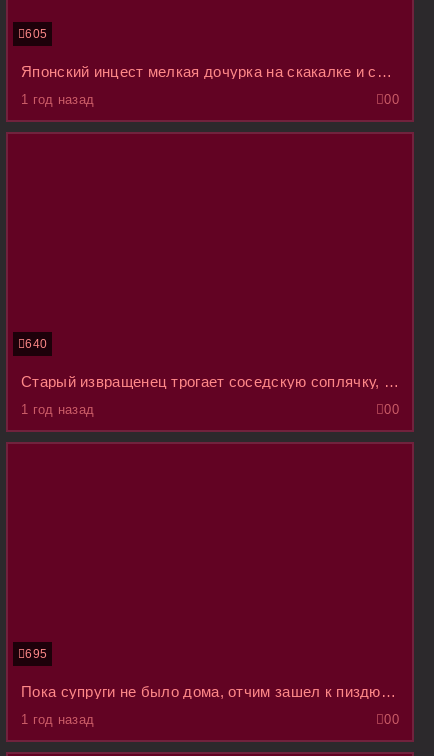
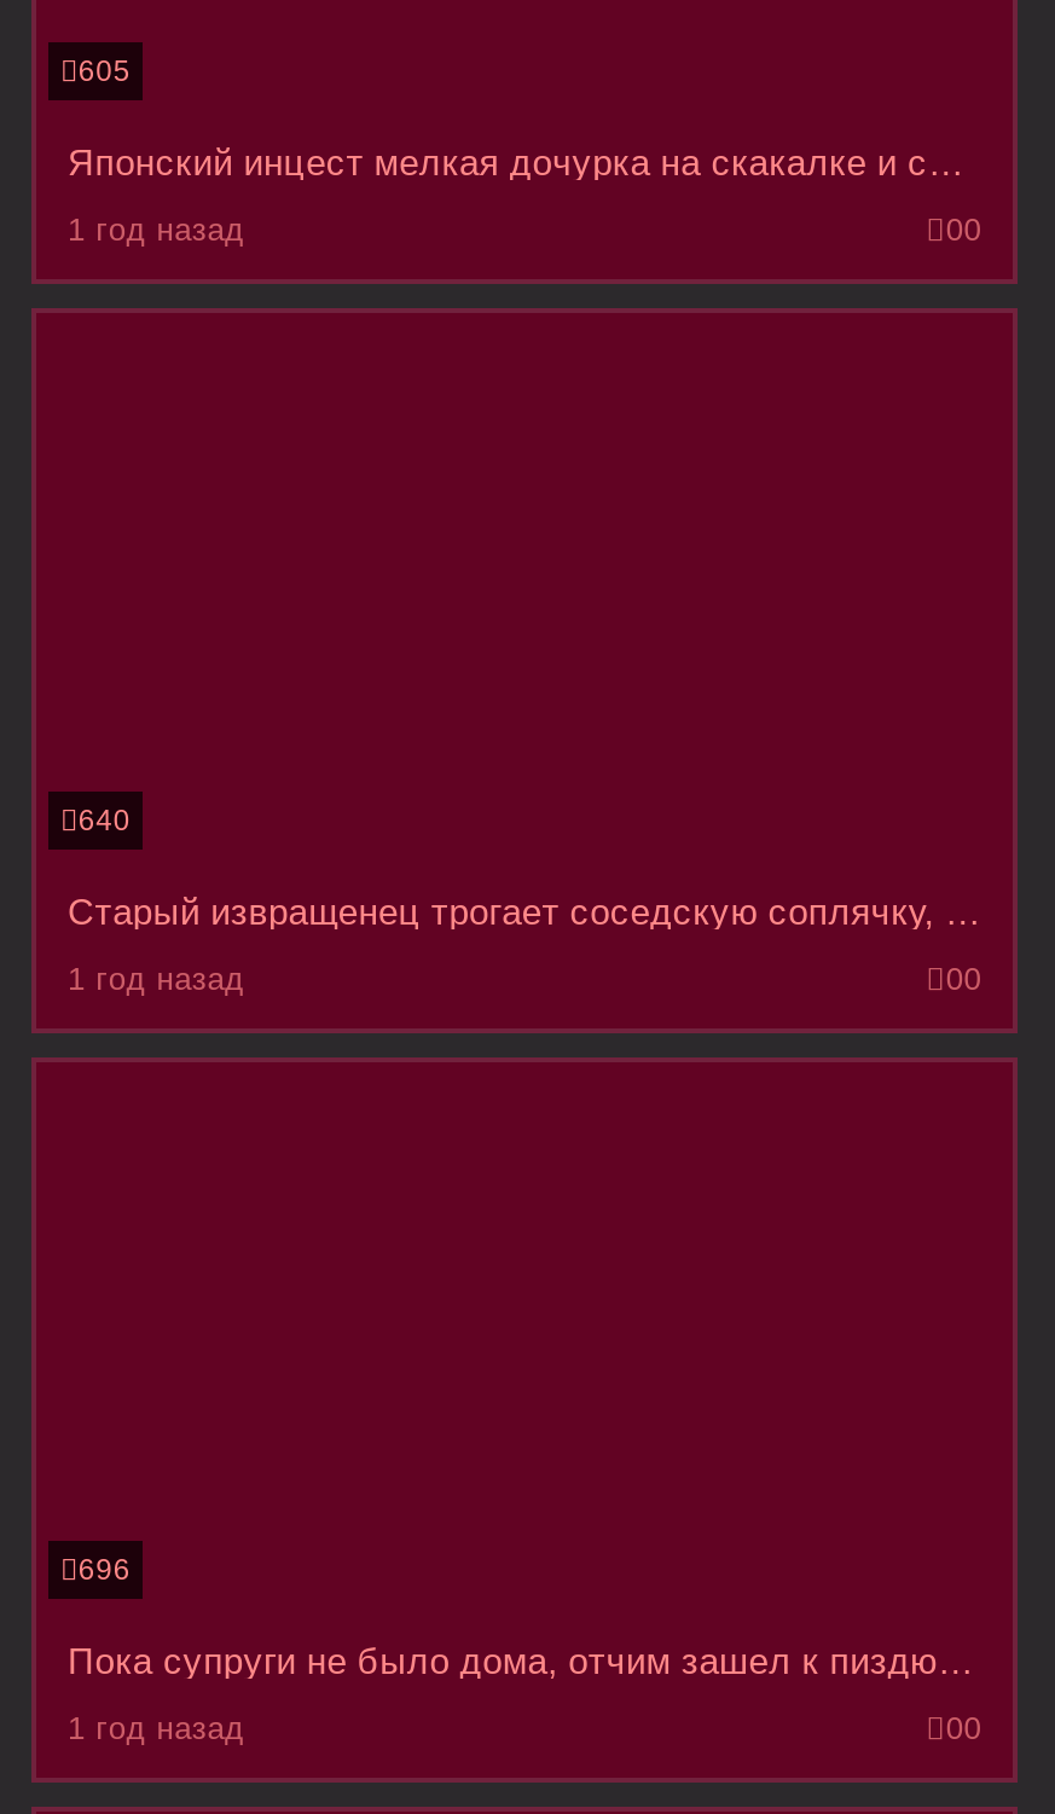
[25,647,47,661] 695 -> [78,1554,131,1588] 696

